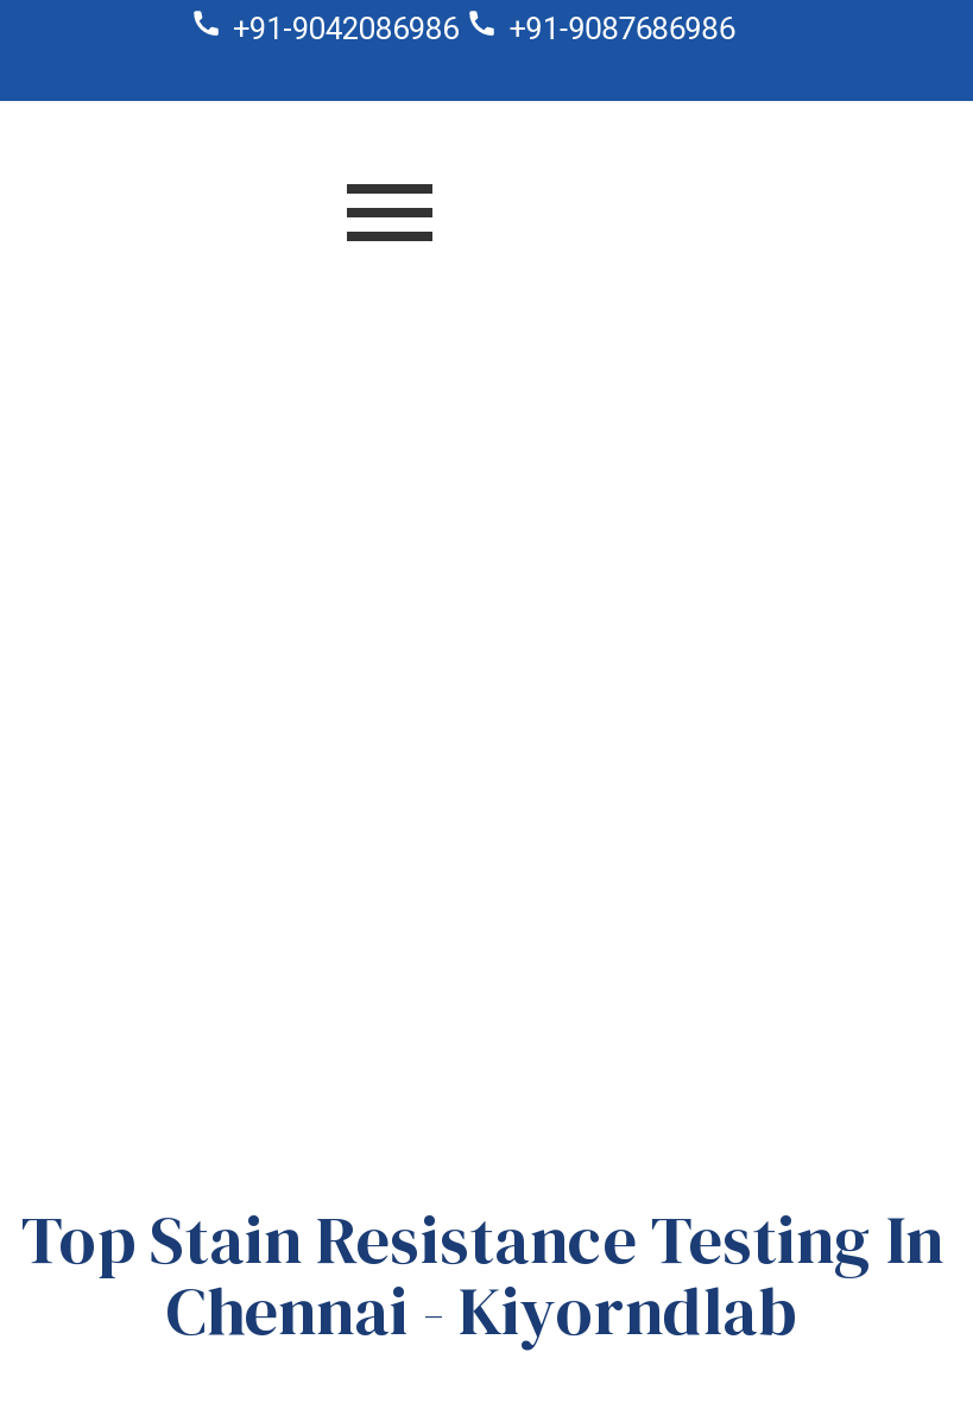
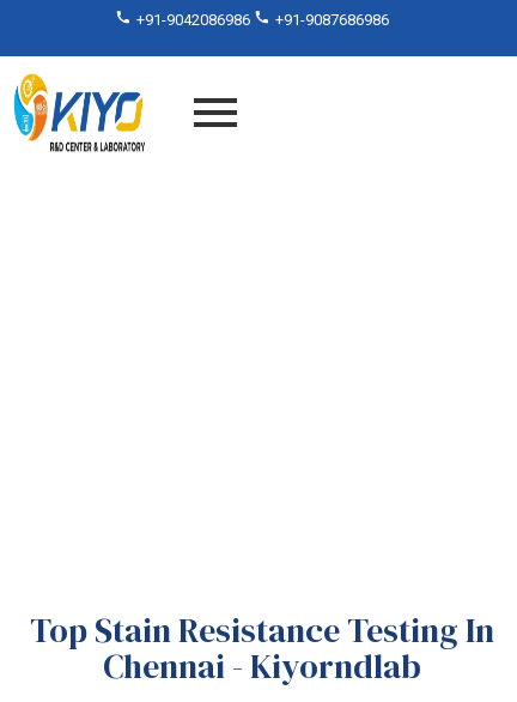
none -> [13,72,146,153] [image]

